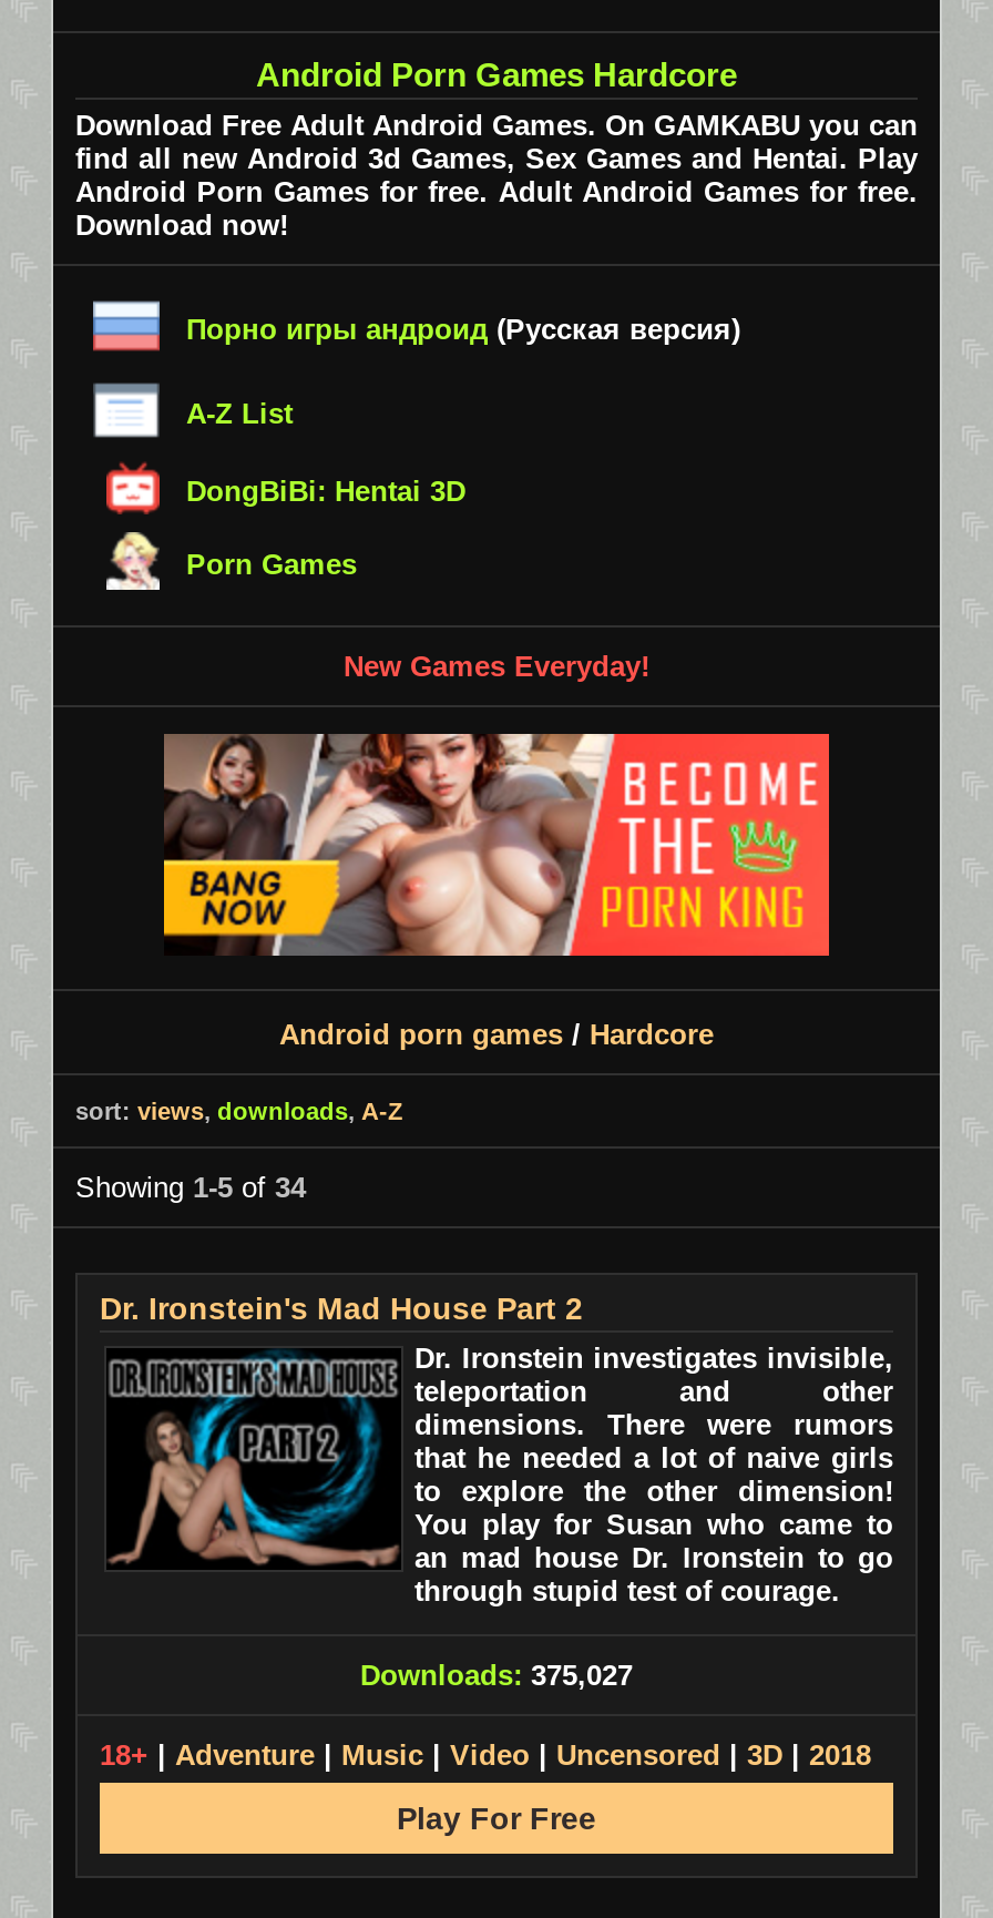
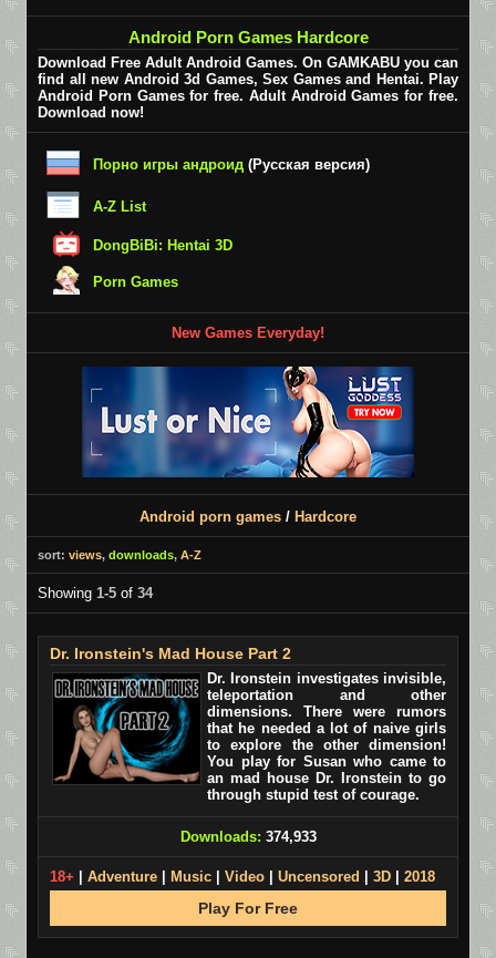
[162,732,831,958] [image] -> [82,365,414,478] [image]
[360,1659,633,1692] Downloads: 375,027 -> [180,828,316,845] Downloads: 374,933

